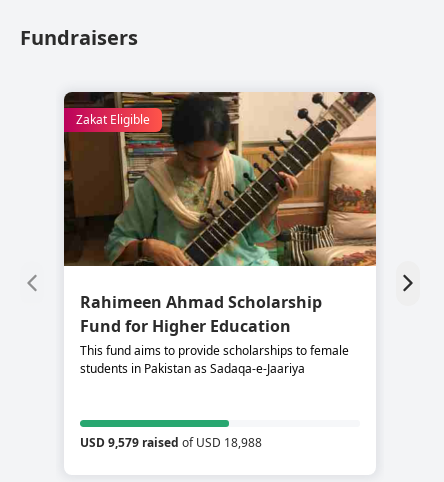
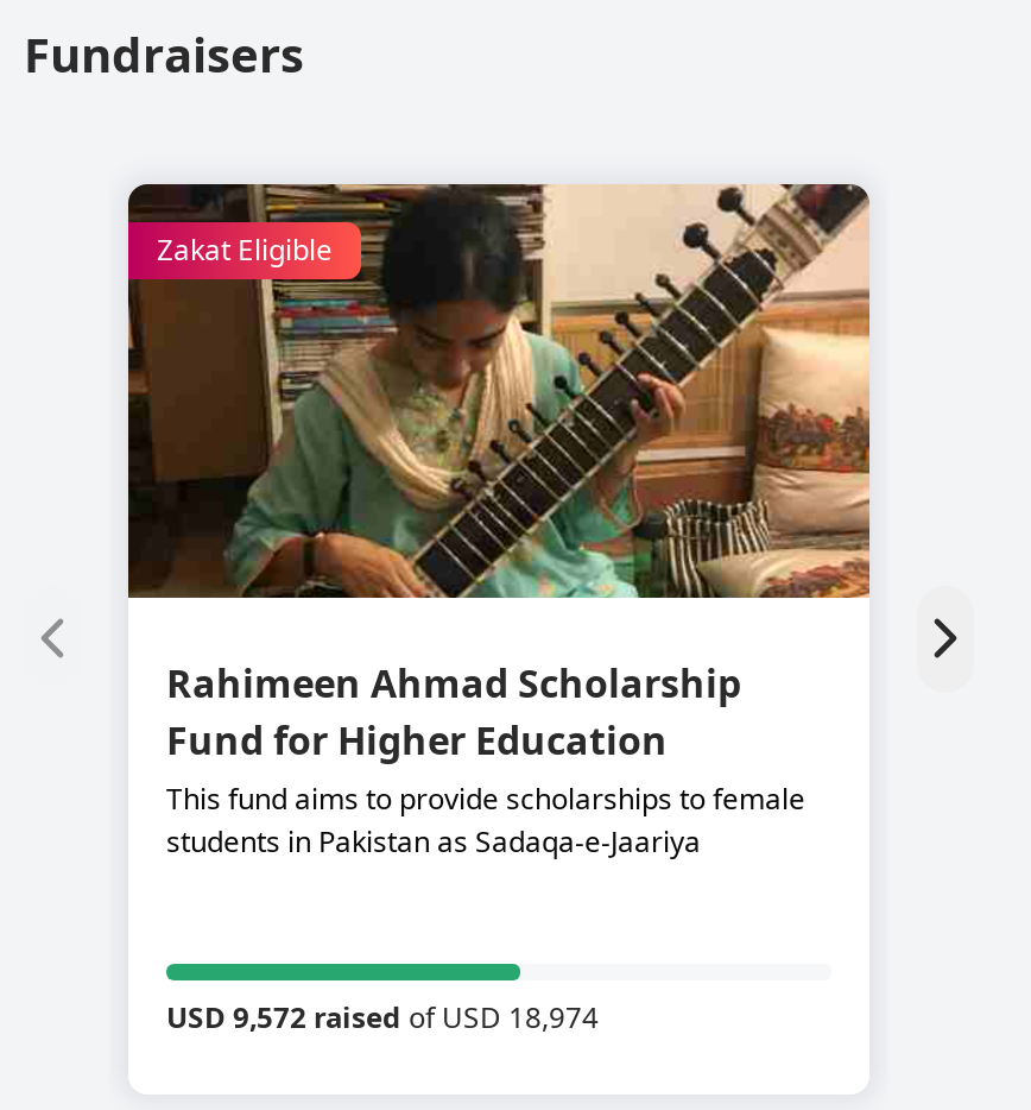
[80,434,262,451] USD 9,579 raised of USD 18,988 -> [166,997,599,1037] USD 9,572 raised of USD 18,974

